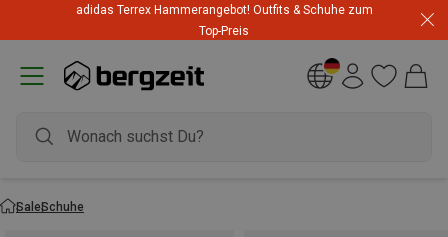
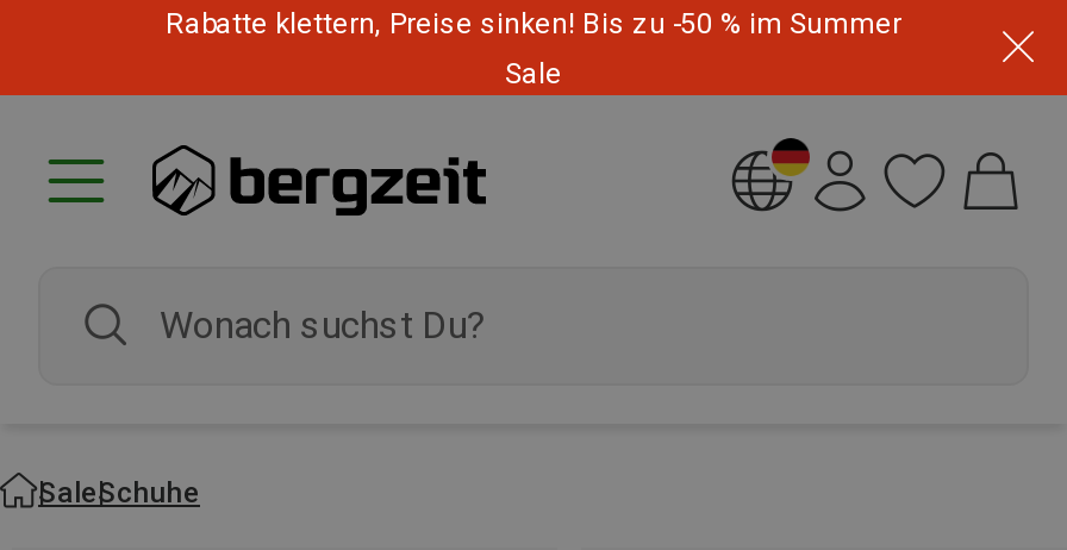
[75,3,372,17] adidas Terrex Hammerangebot! Outfits & Schuhe zum -> [166,7,901,40] Rabatte klettern, Preise sinken! Bis zu -50 % im Summer
[199,24,249,38] Top-Preis -> [505,57,562,90] Sale

